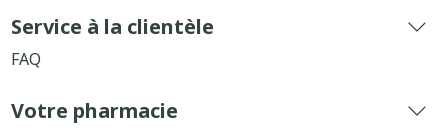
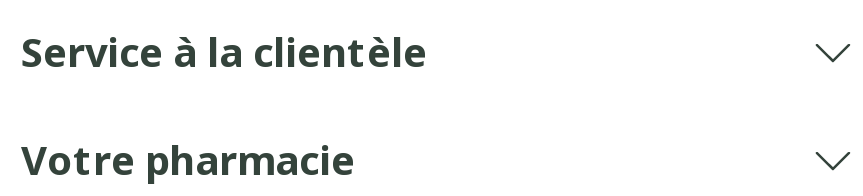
[11,48,41,70] FAQ -> none

